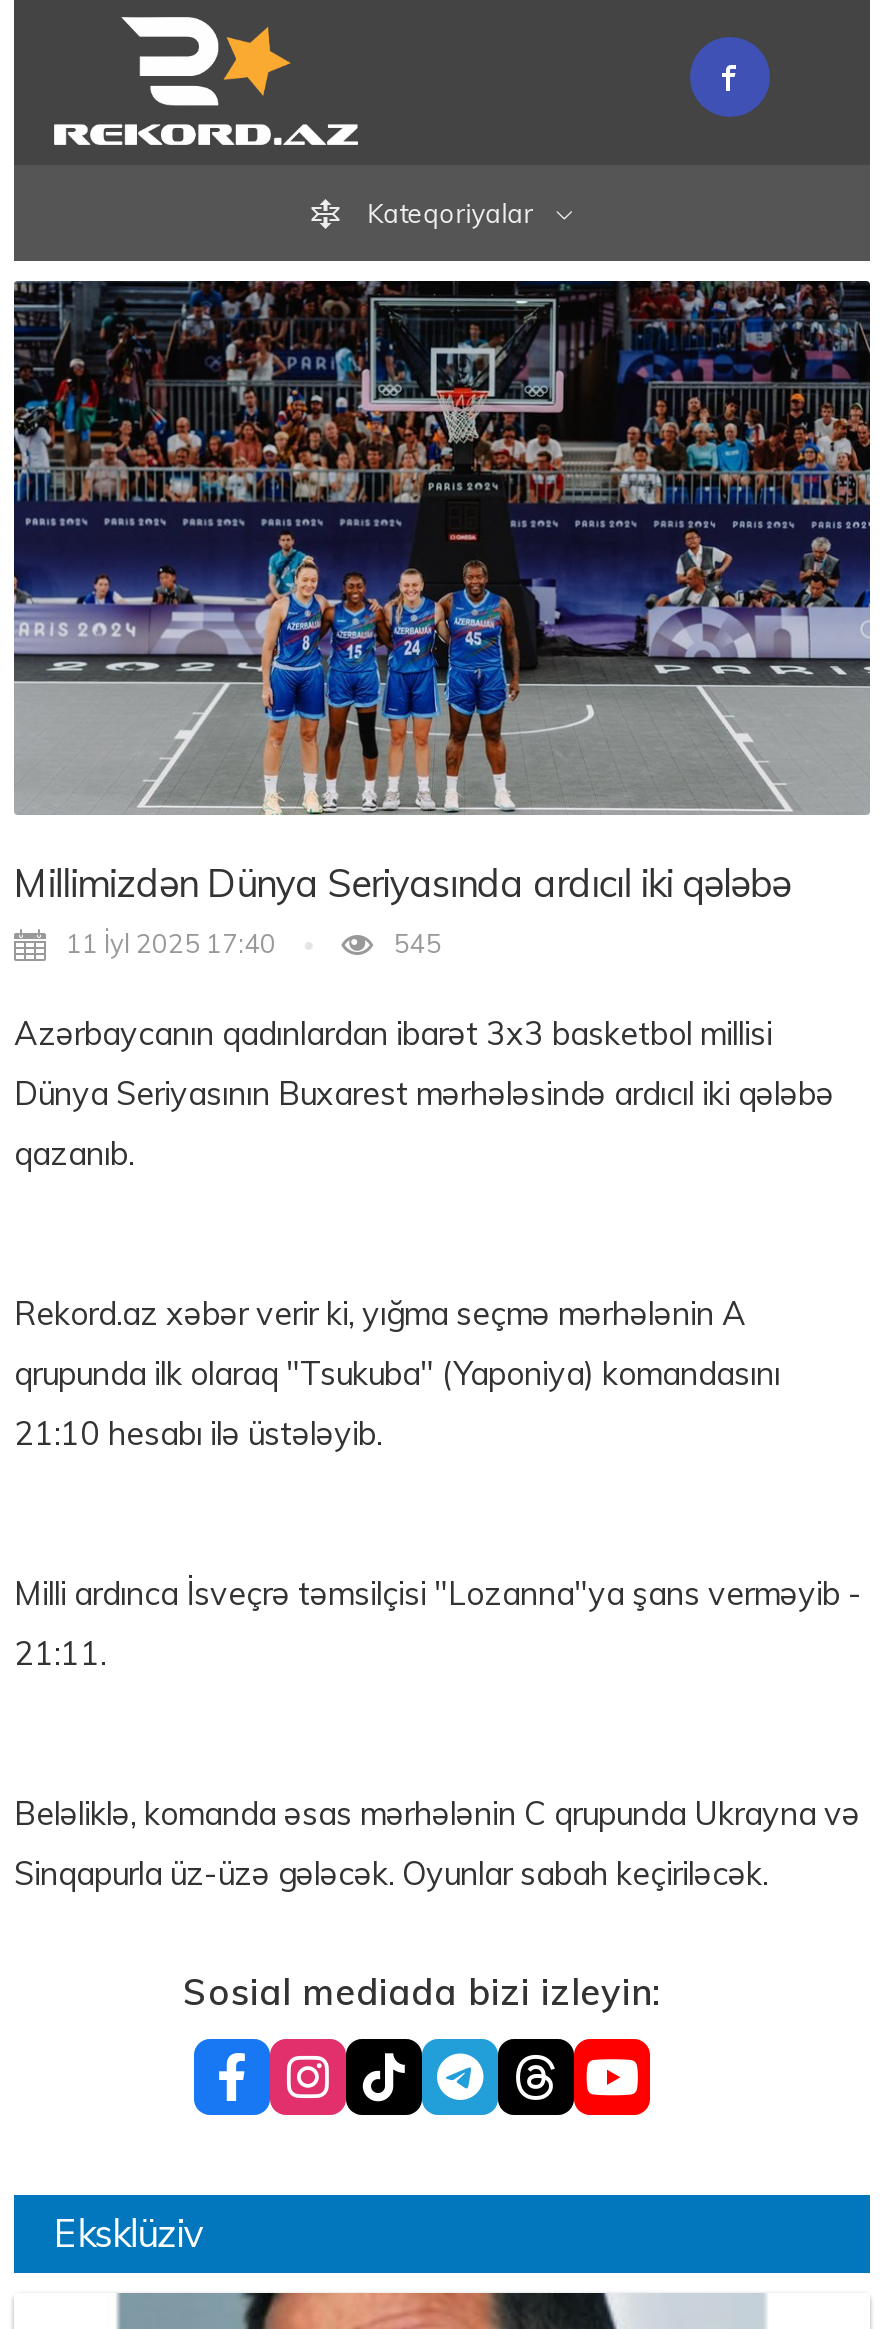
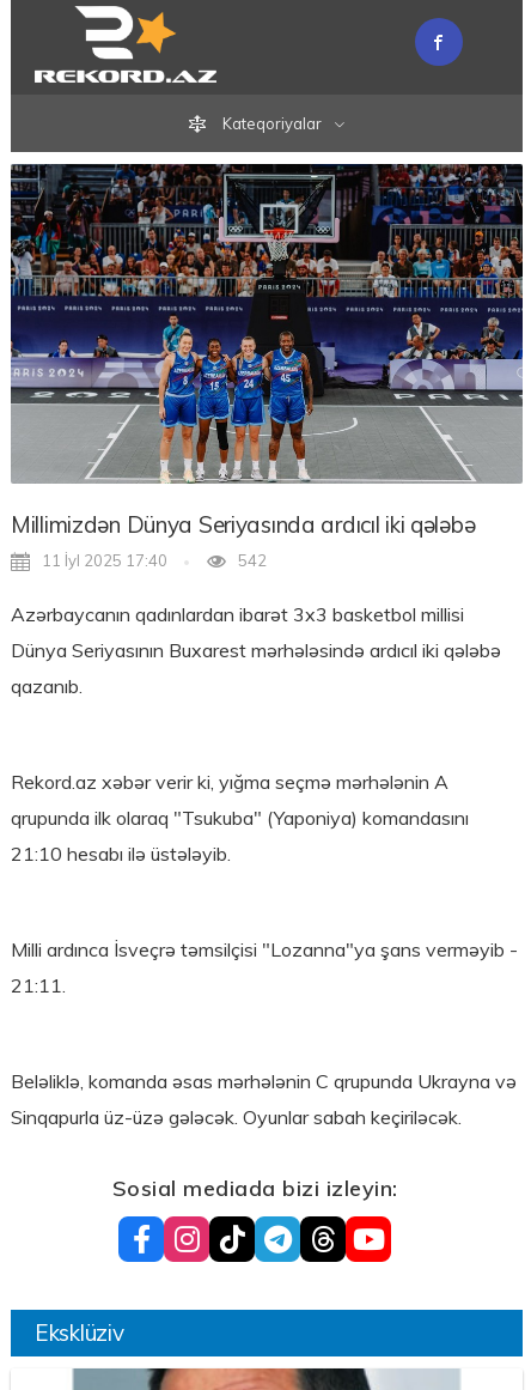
[393,927,441,959] 545 -> [238,551,266,570] 542

